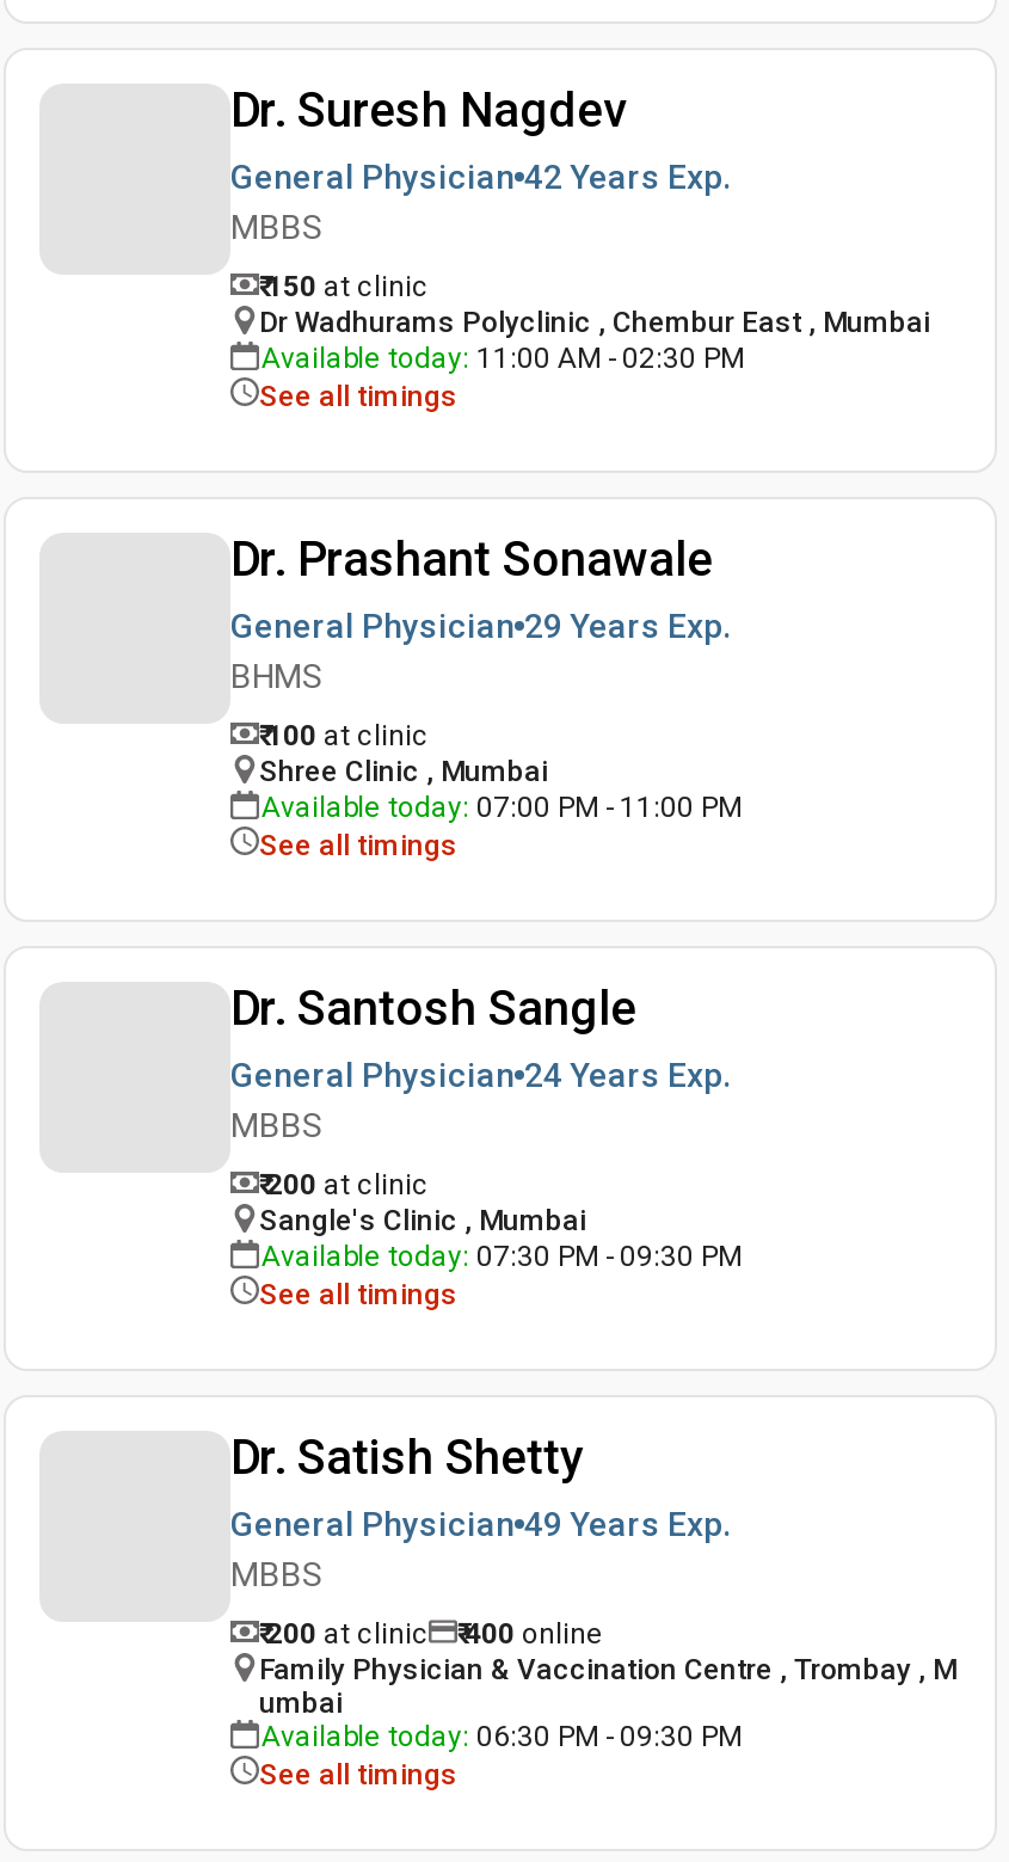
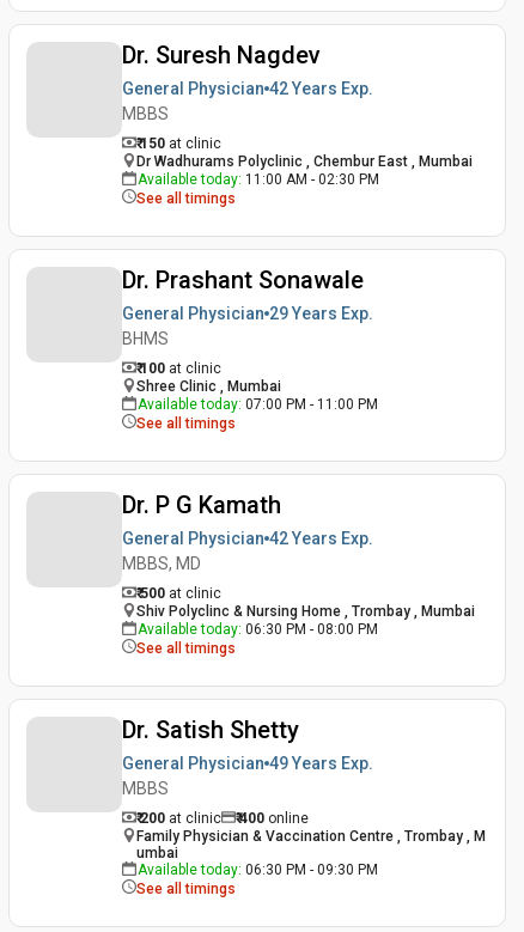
[230,979,732,1144] Dr. Santosh Sangle | General Physician 24 Years Exp. | MBBS -> [122,491,373,573] Dr. P G Kamath | General Physician 42 Years Exp. | MBBS, MD
[259,1168,742,1273] ₹ 200 at clinic | Sangle's Clinic , Mumbai | Available today: 07:30 PM - 09:30 PM -> [136,585,475,638] ₹ 500 at clinic | Shiv Polyclinc & Nursing Home , Trombay , Mumbai | Available today: 06:30 PM - 08:00 PM

